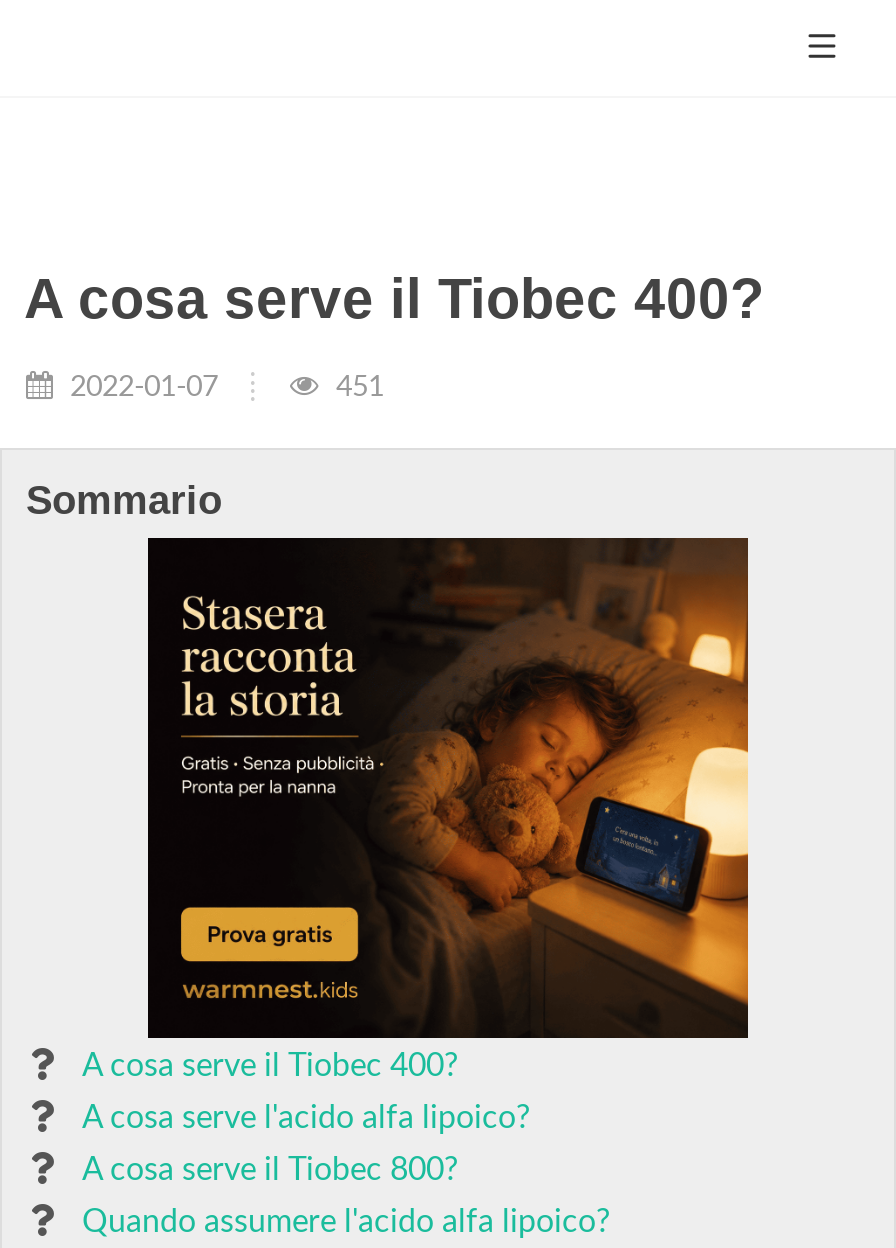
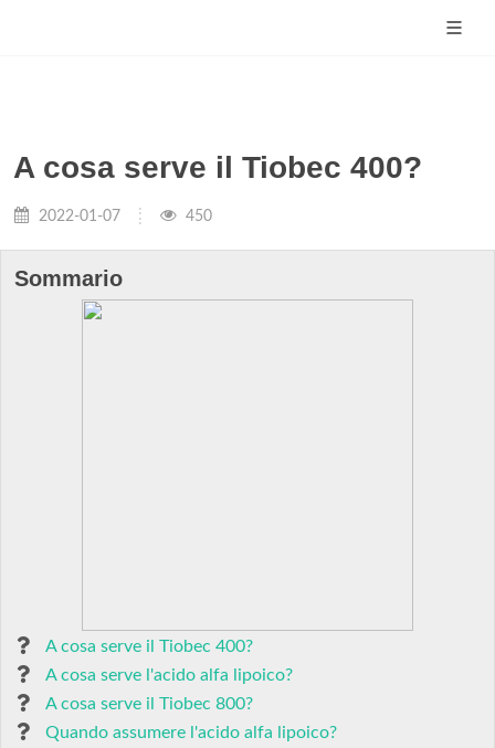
[328,372,384,402] 451 -> [181,208,212,224] 450
[146,536,750,1038] [image] -> none

